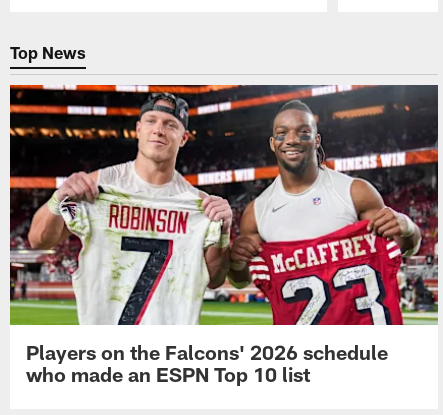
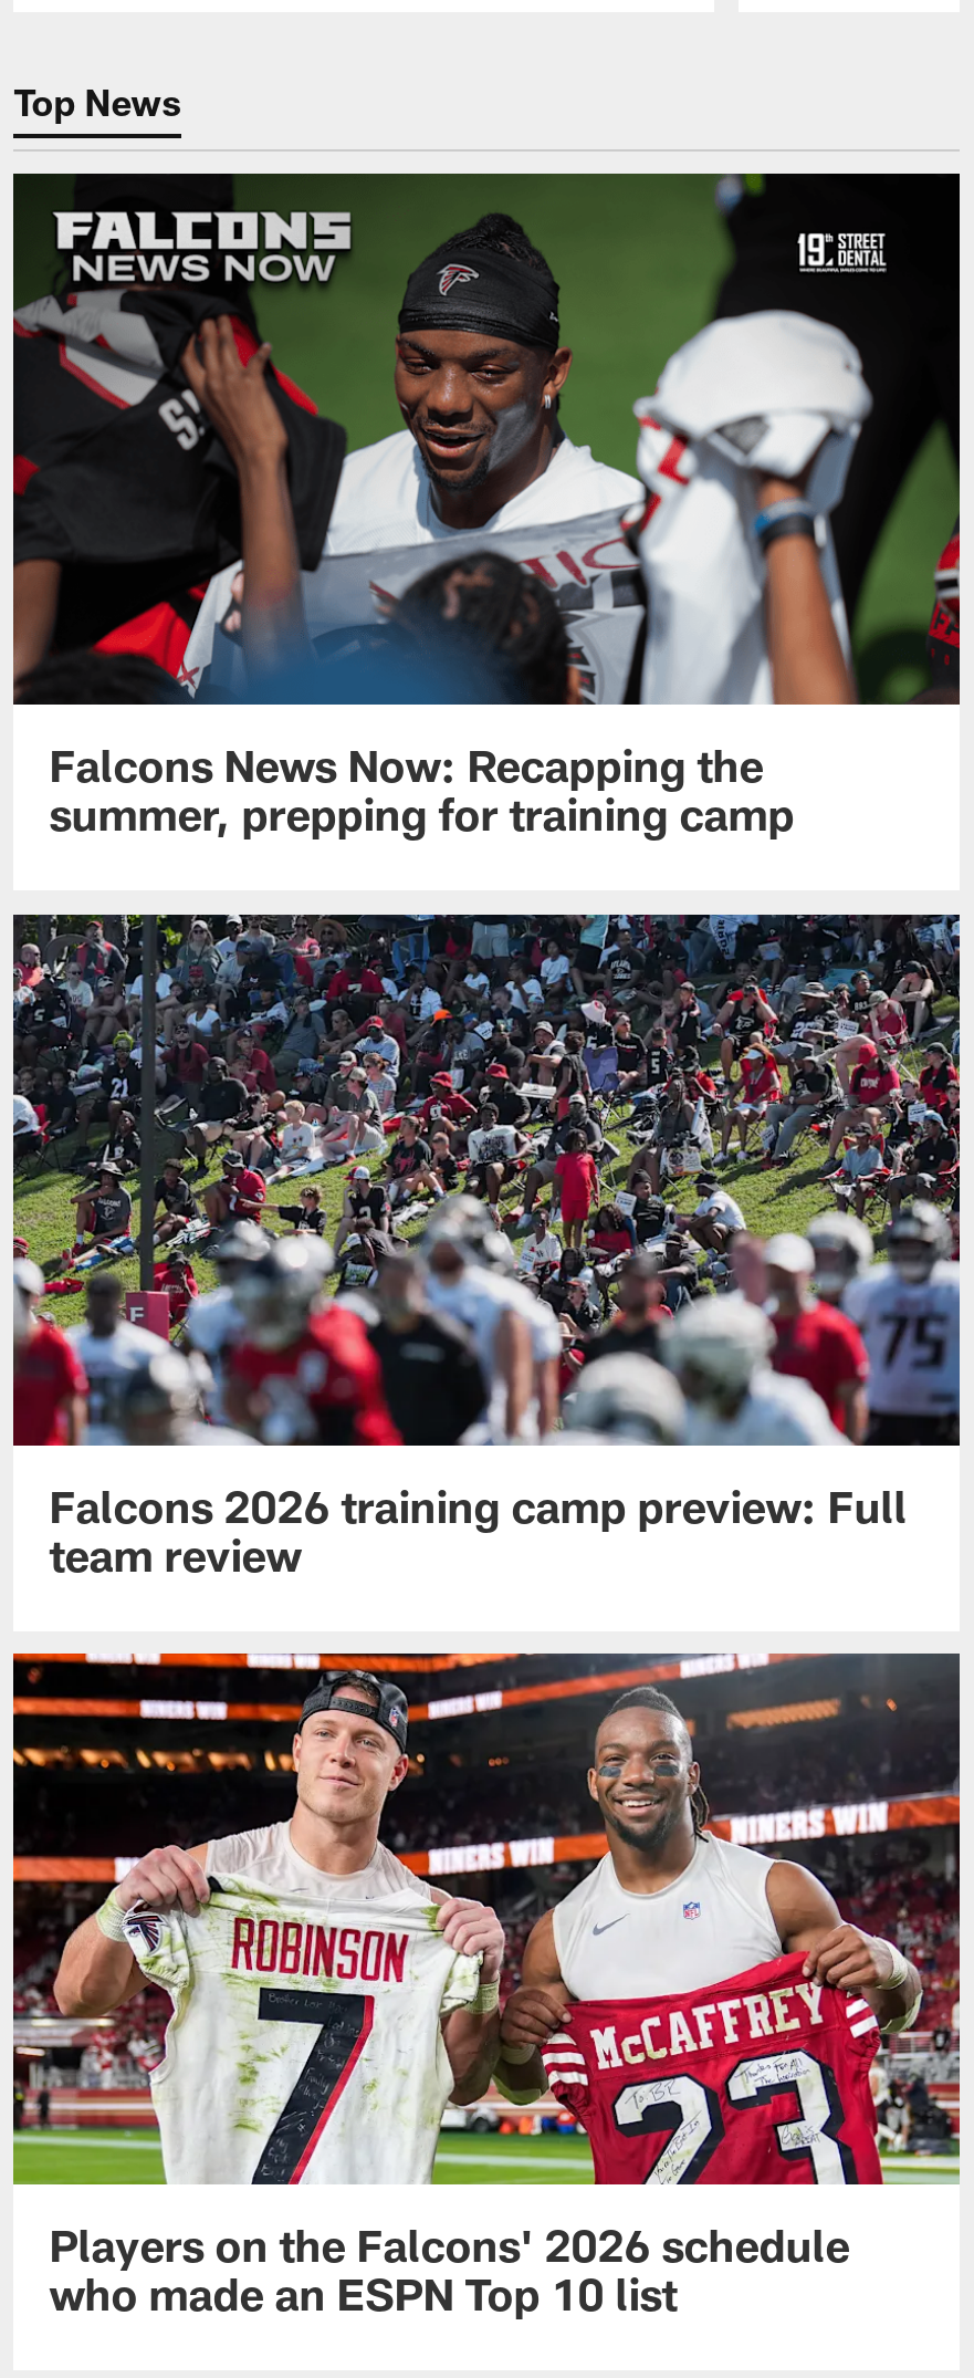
none -> [11,171,962,841] [image] | Falcons News Now: Recapping the | summer, prepping for training camp
none -> [11,912,962,1580] [image] | Falcons 2026 training camp preview: Full | team review

